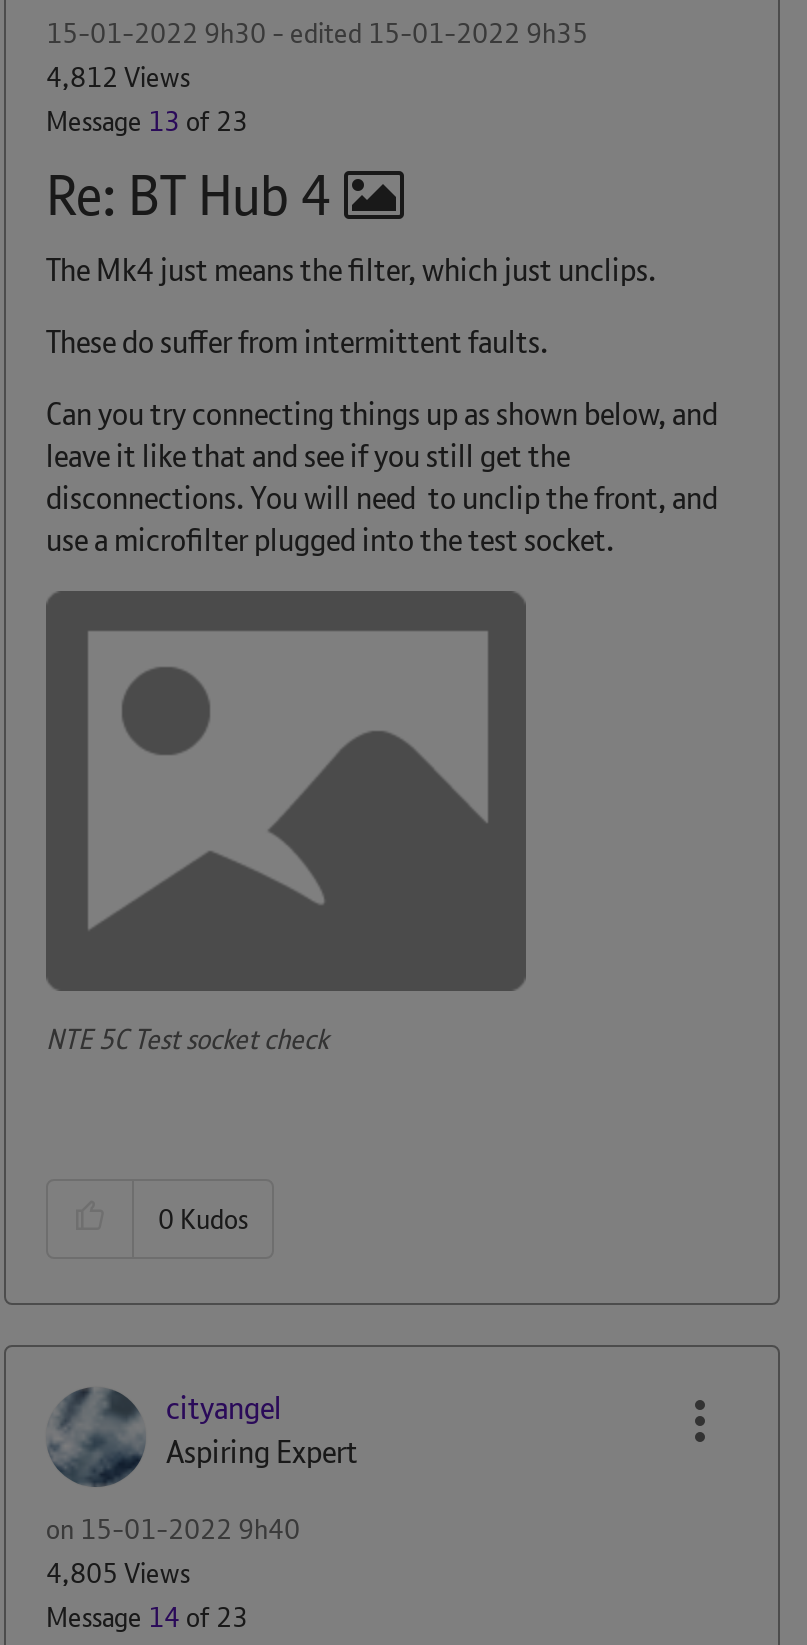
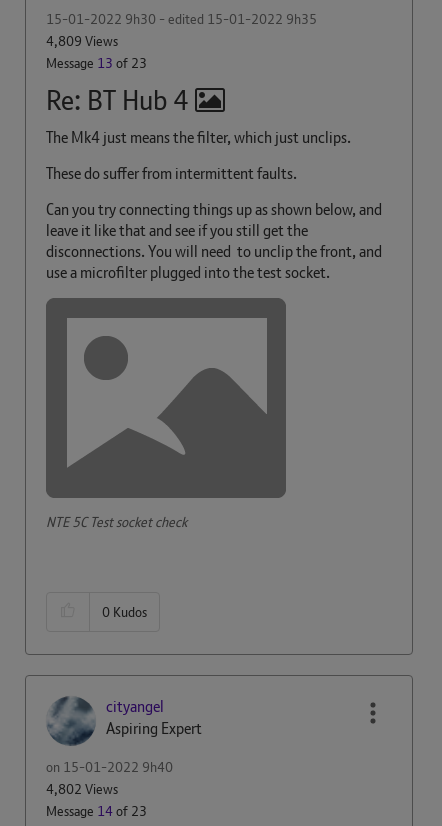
[46,59,190,95] 4,812 Views -> [46,32,118,50] 4,809 Views
[46,1555,190,1591] 4,805 Views -> [46,780,118,798] 4,802 Views

